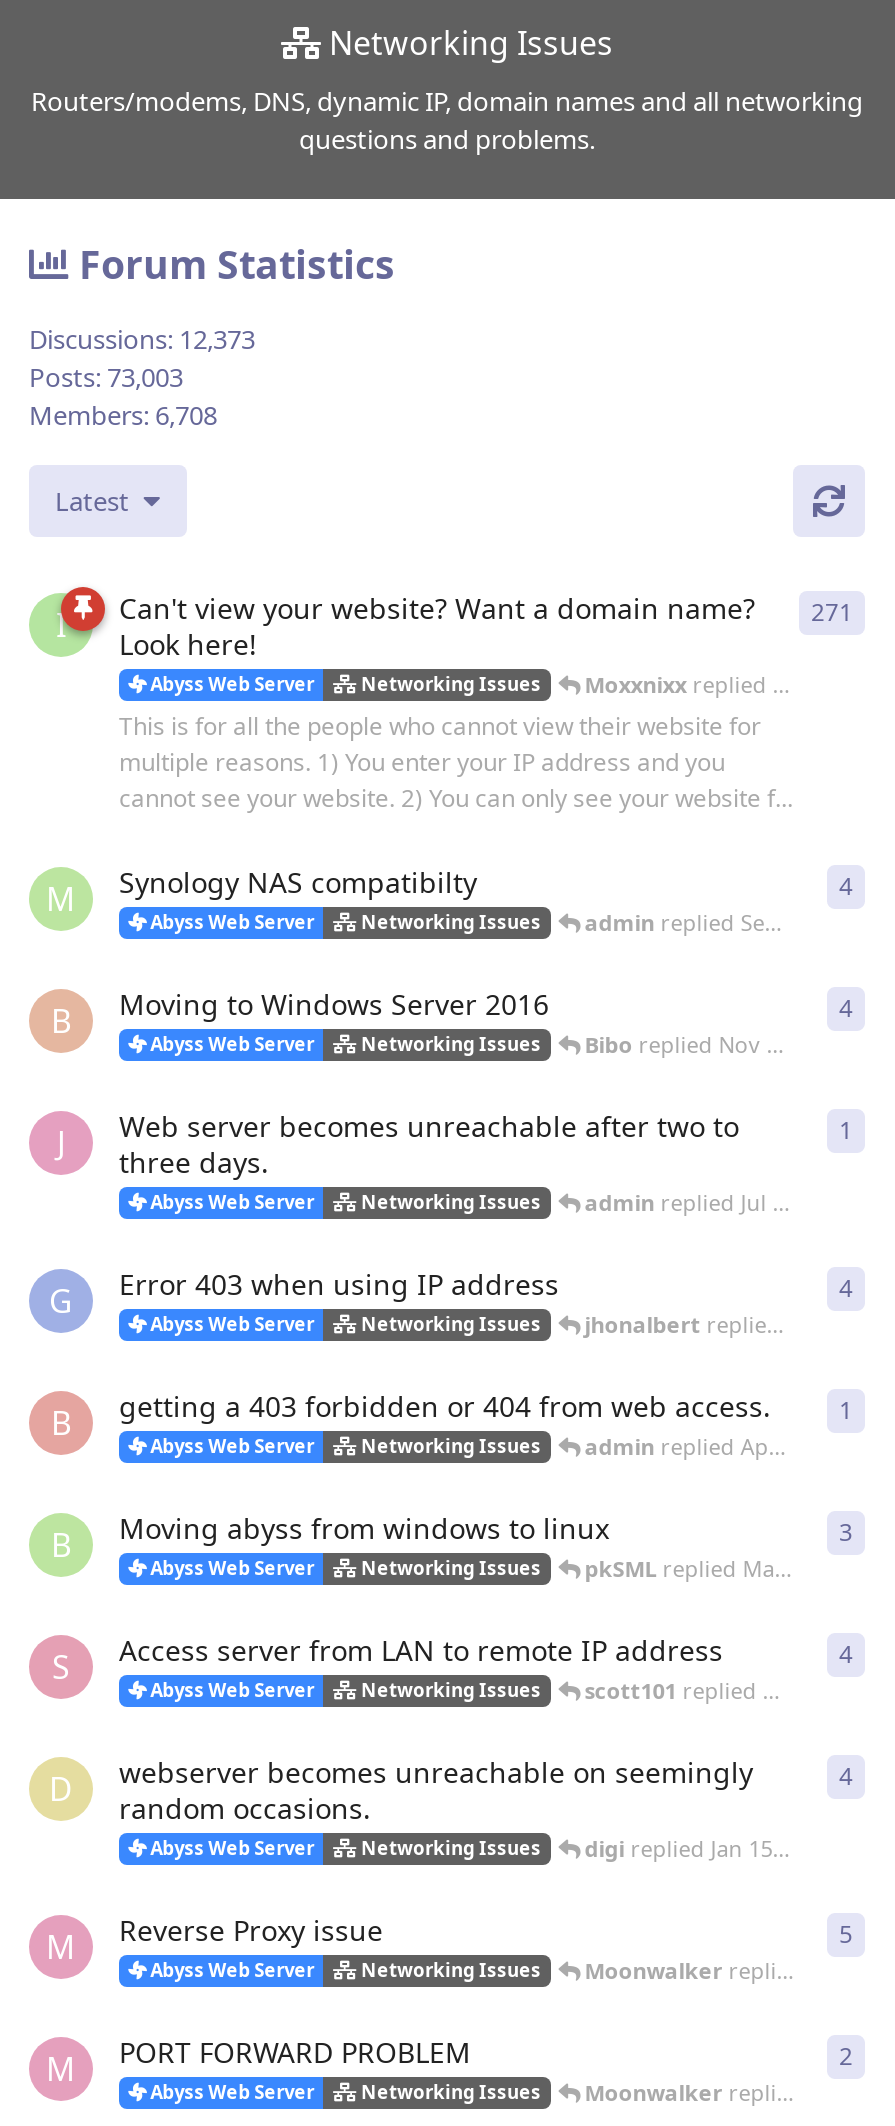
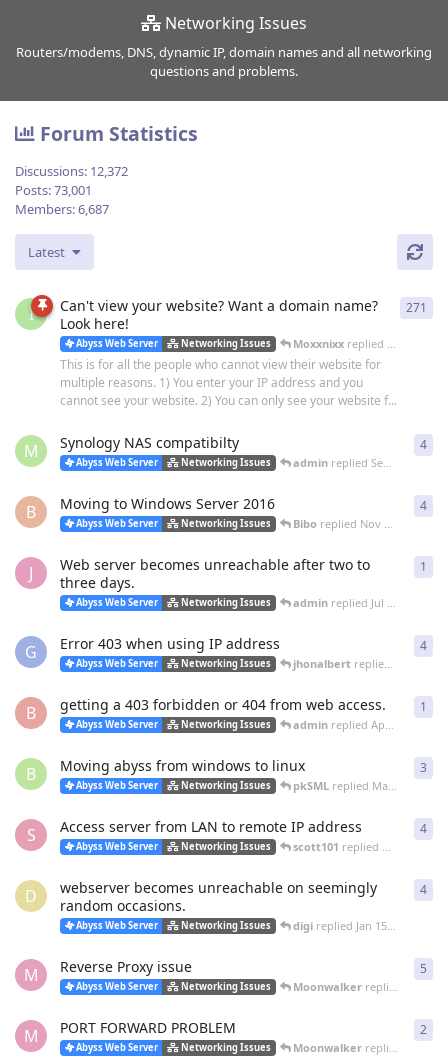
[29,321,255,357] Discussions: 12,373 -> [15,162,128,180] Discussions: 12,372
[29,359,183,395] Posts: 73,003 -> [15,181,92,199] Posts: 73,001
[29,397,217,433] Members: 6,708 -> [15,200,109,218] Members: 6,687

